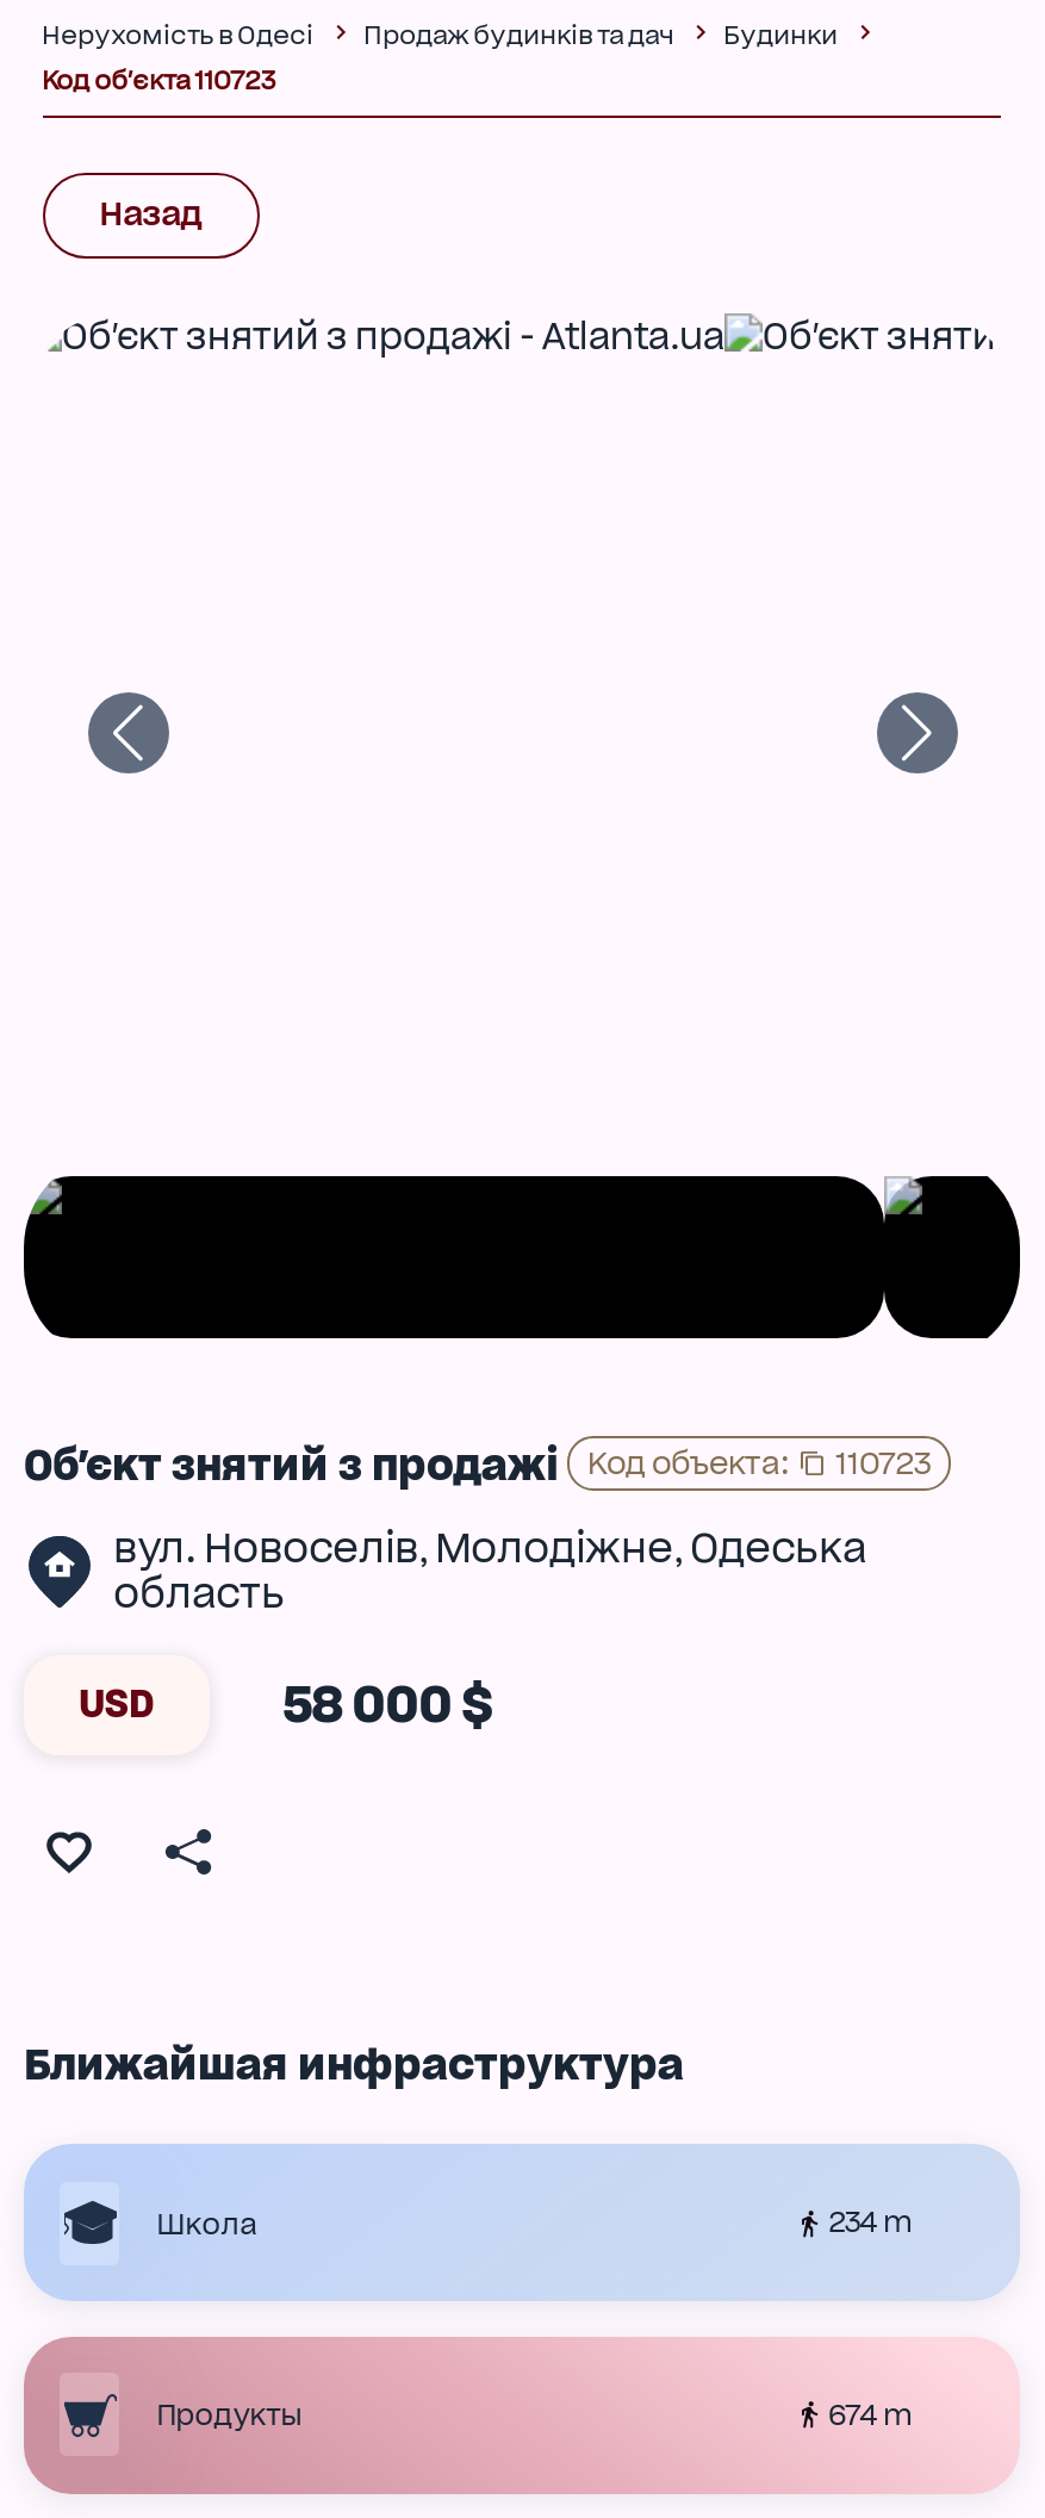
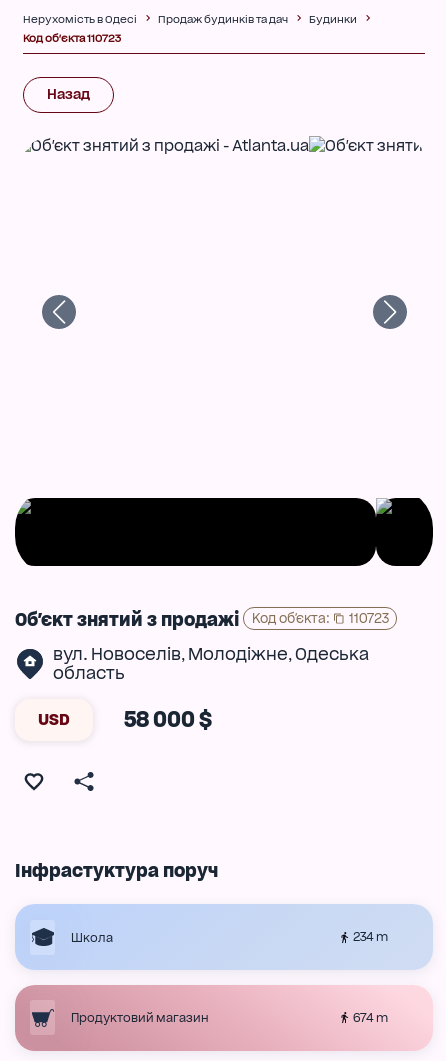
[587,1443,790,1481] Код объекта: -> [251,610,329,626] Код об'єкта:
[24,2039,684,2089] Ближайшая инфраструктура -> [15,860,218,881] Інфрастуктура поруч
[157,2397,302,2433] Продукты -> [71,1010,209,1025] Продуктовий магазин

